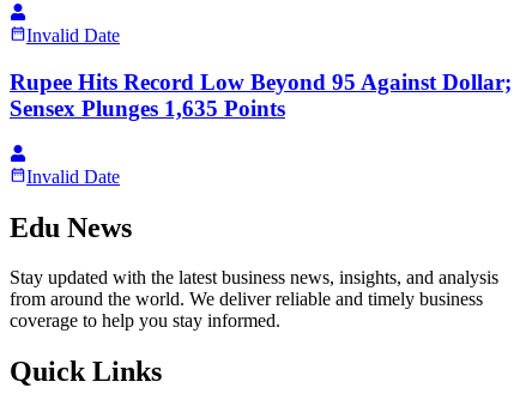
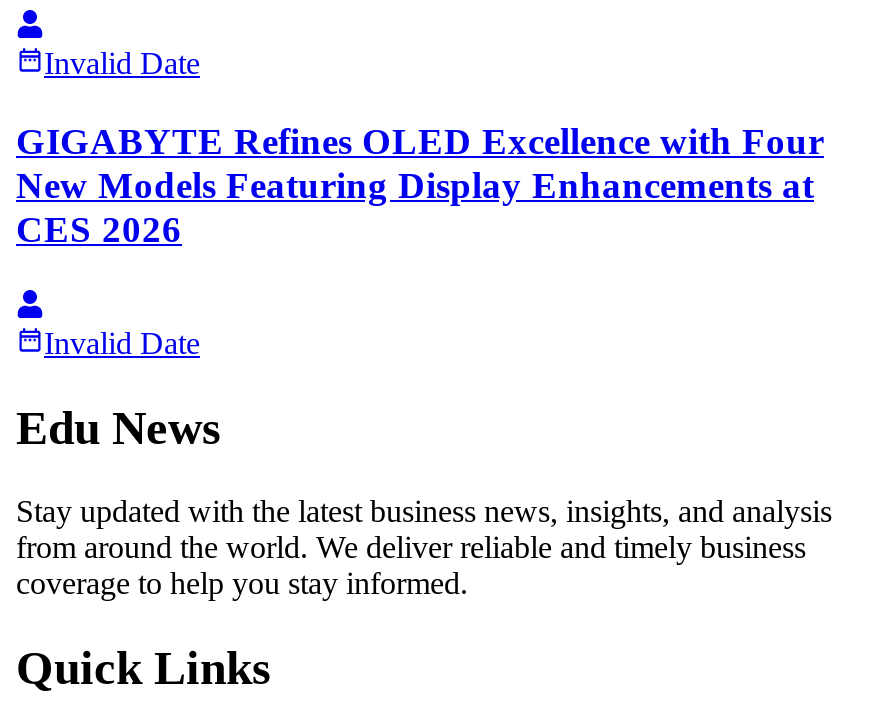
[10,69,512,121] Rupee Hits Record Low Beyond 95 Against Dollar; | Sensex Plunges 1,635 Points -> [16,120,824,250] GIGABYTE Refines OLED Excellence with Four | New Models Featuring Display Enhancements at | CES 2026

